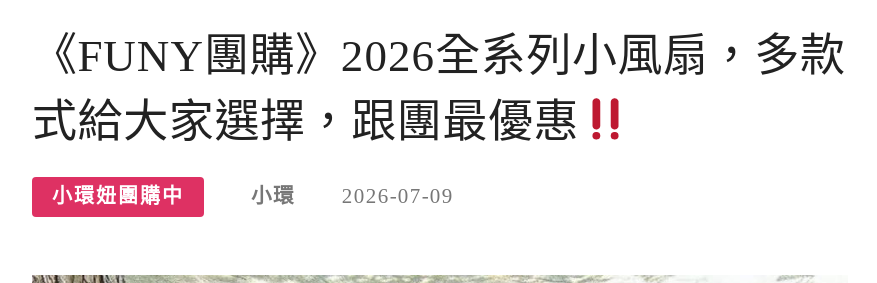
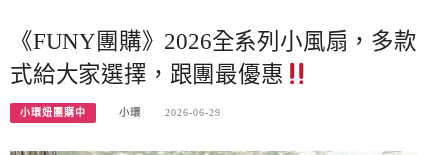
[342,186,454,208] 2026-07-09 -> [165,107,221,118] 2026-06-29

